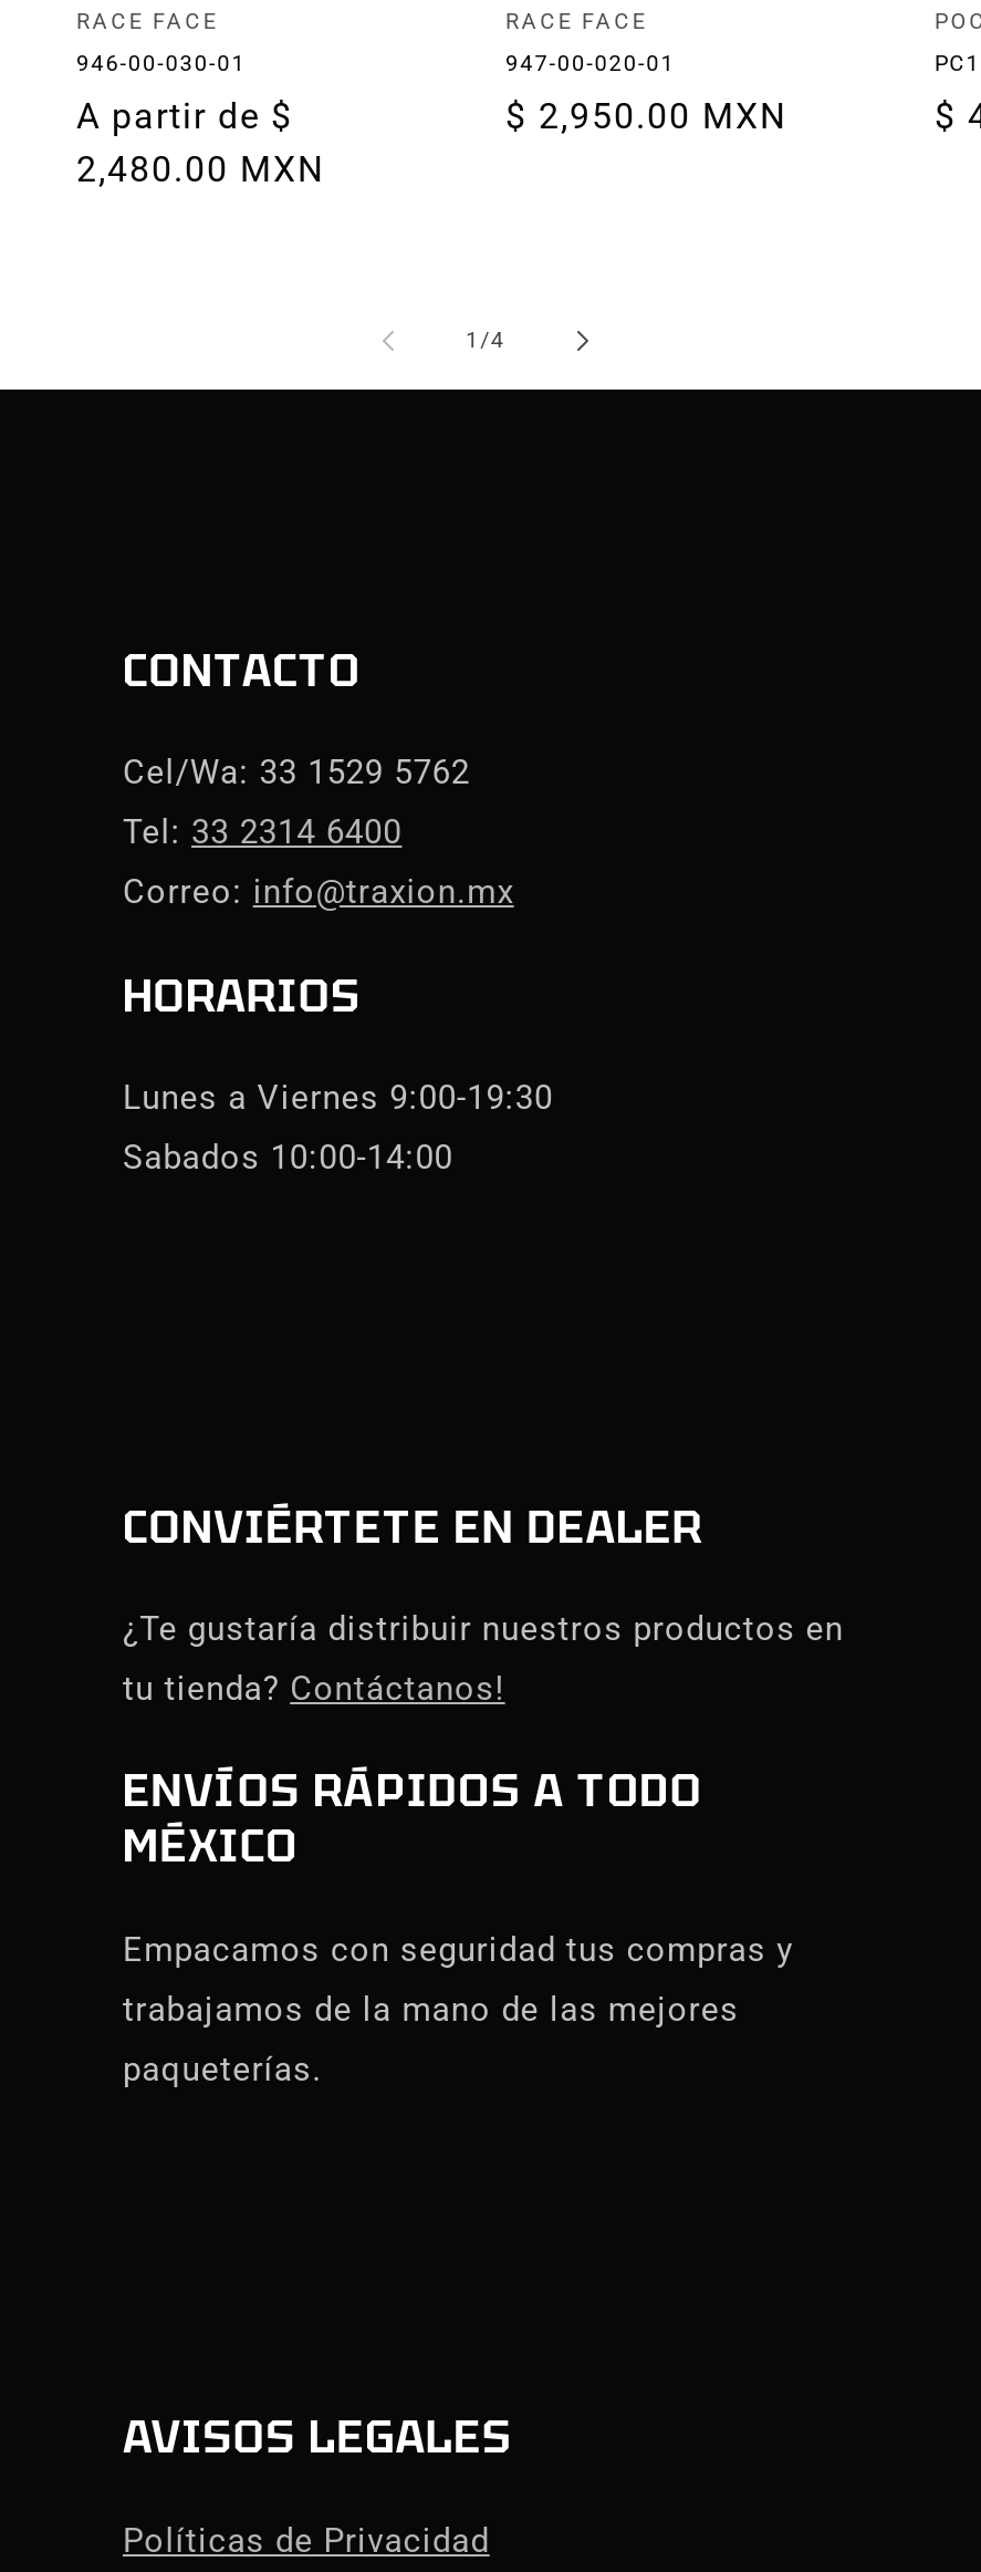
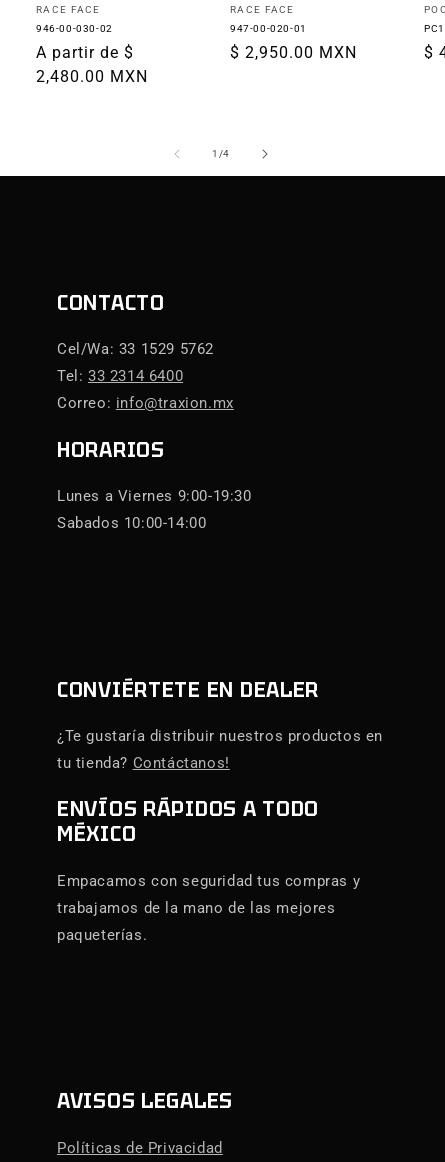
[76,50,246,74] 946-00-030-01 -> [36,23,113,34] 946-00-030-02

